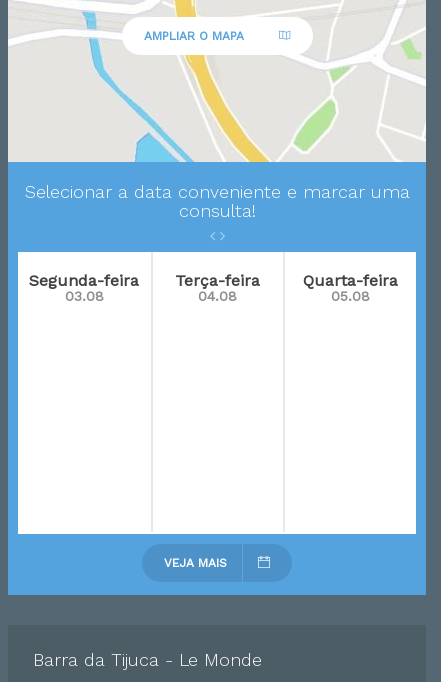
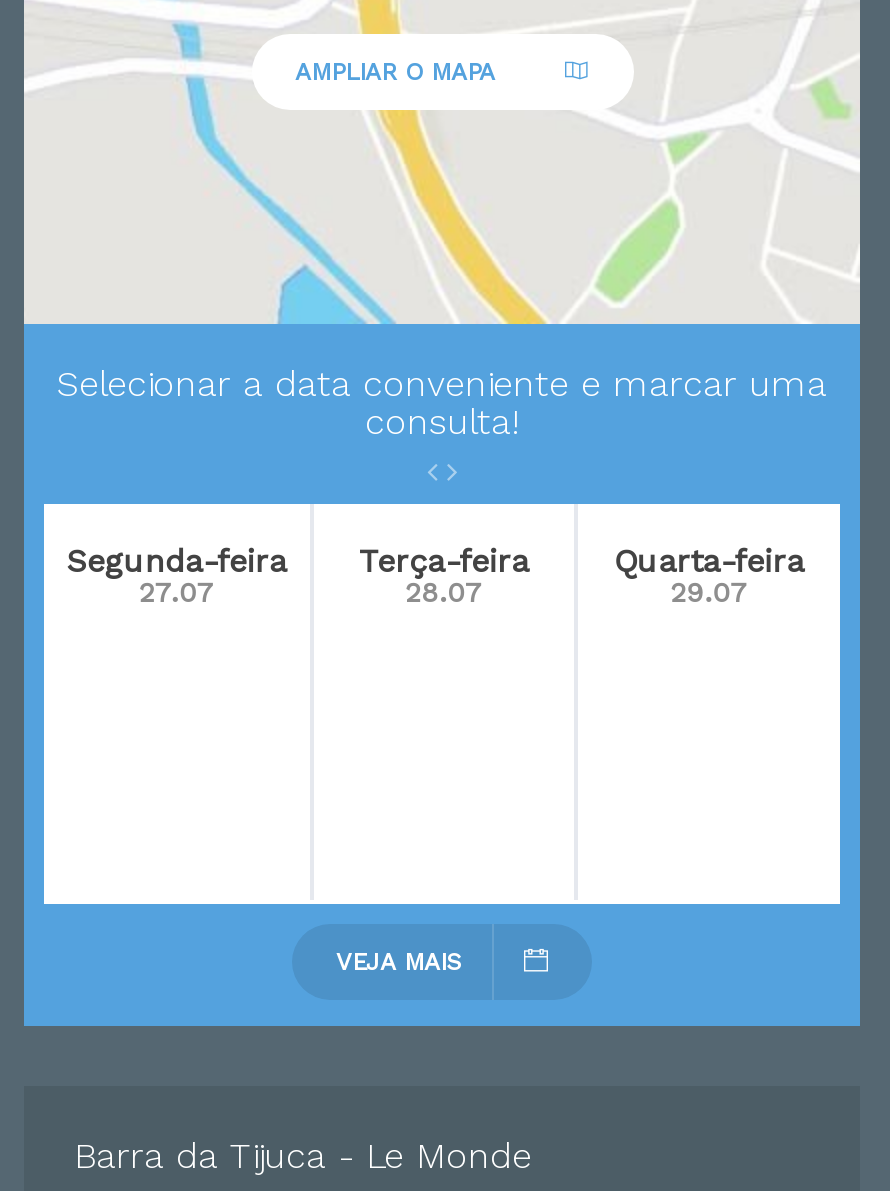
[65,288,104,304] 03.08 -> [139,576,215,608] 27.07
[198,288,237,304] 04.08 -> [405,576,483,608] 28.07
[331,288,370,304] 05.08 -> [670,576,748,608] 29.07

